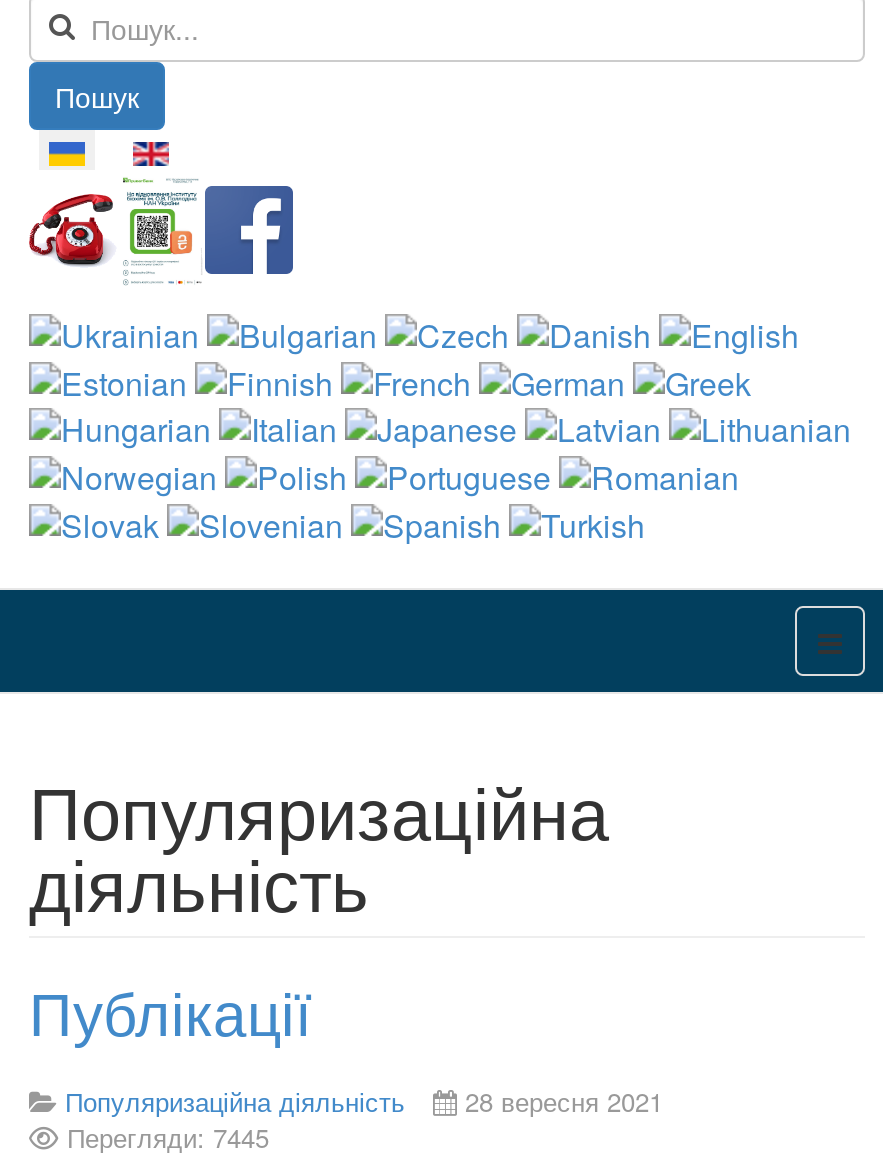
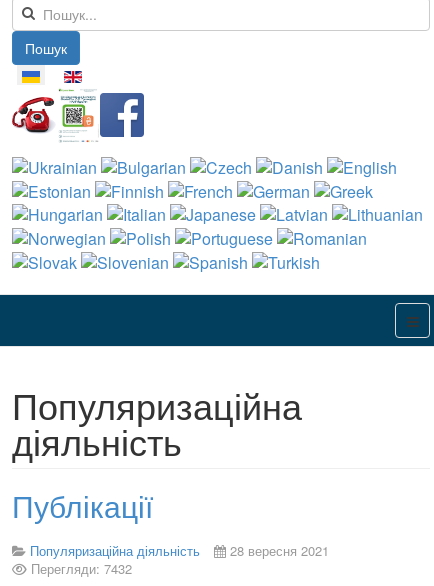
[67,1118,269,1156] Перегляди: 7445 -> [31,559,132,578] Перегляди: 7432

